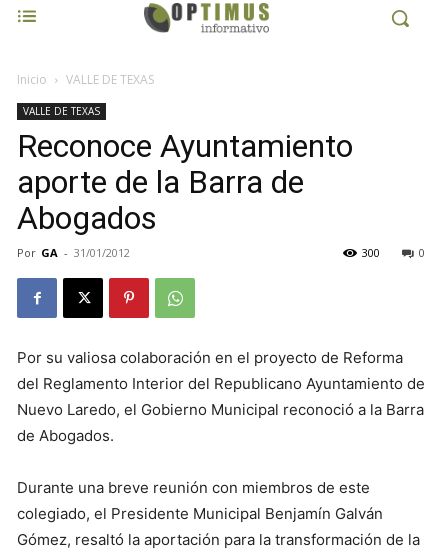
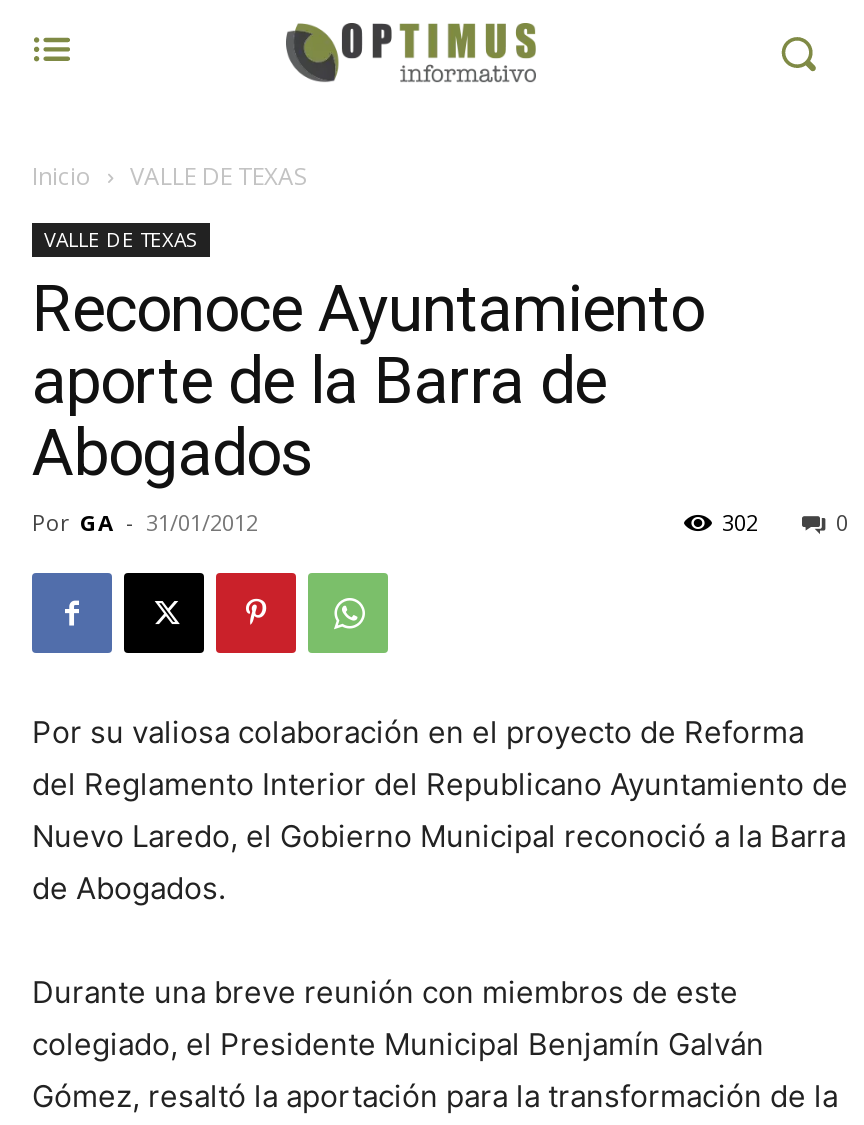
[362,245,380,260] 300 -> [722,507,758,537] 302

